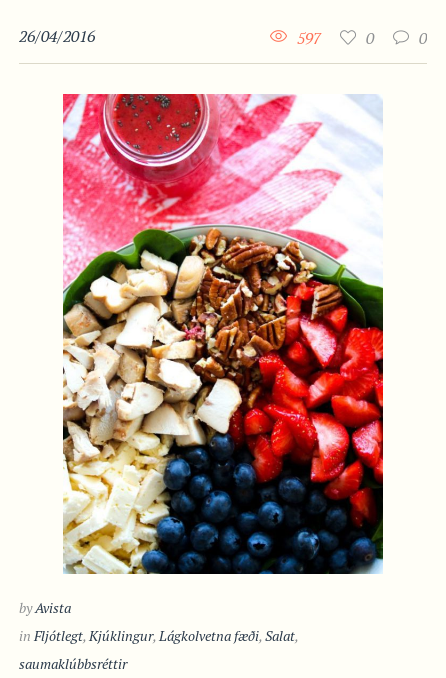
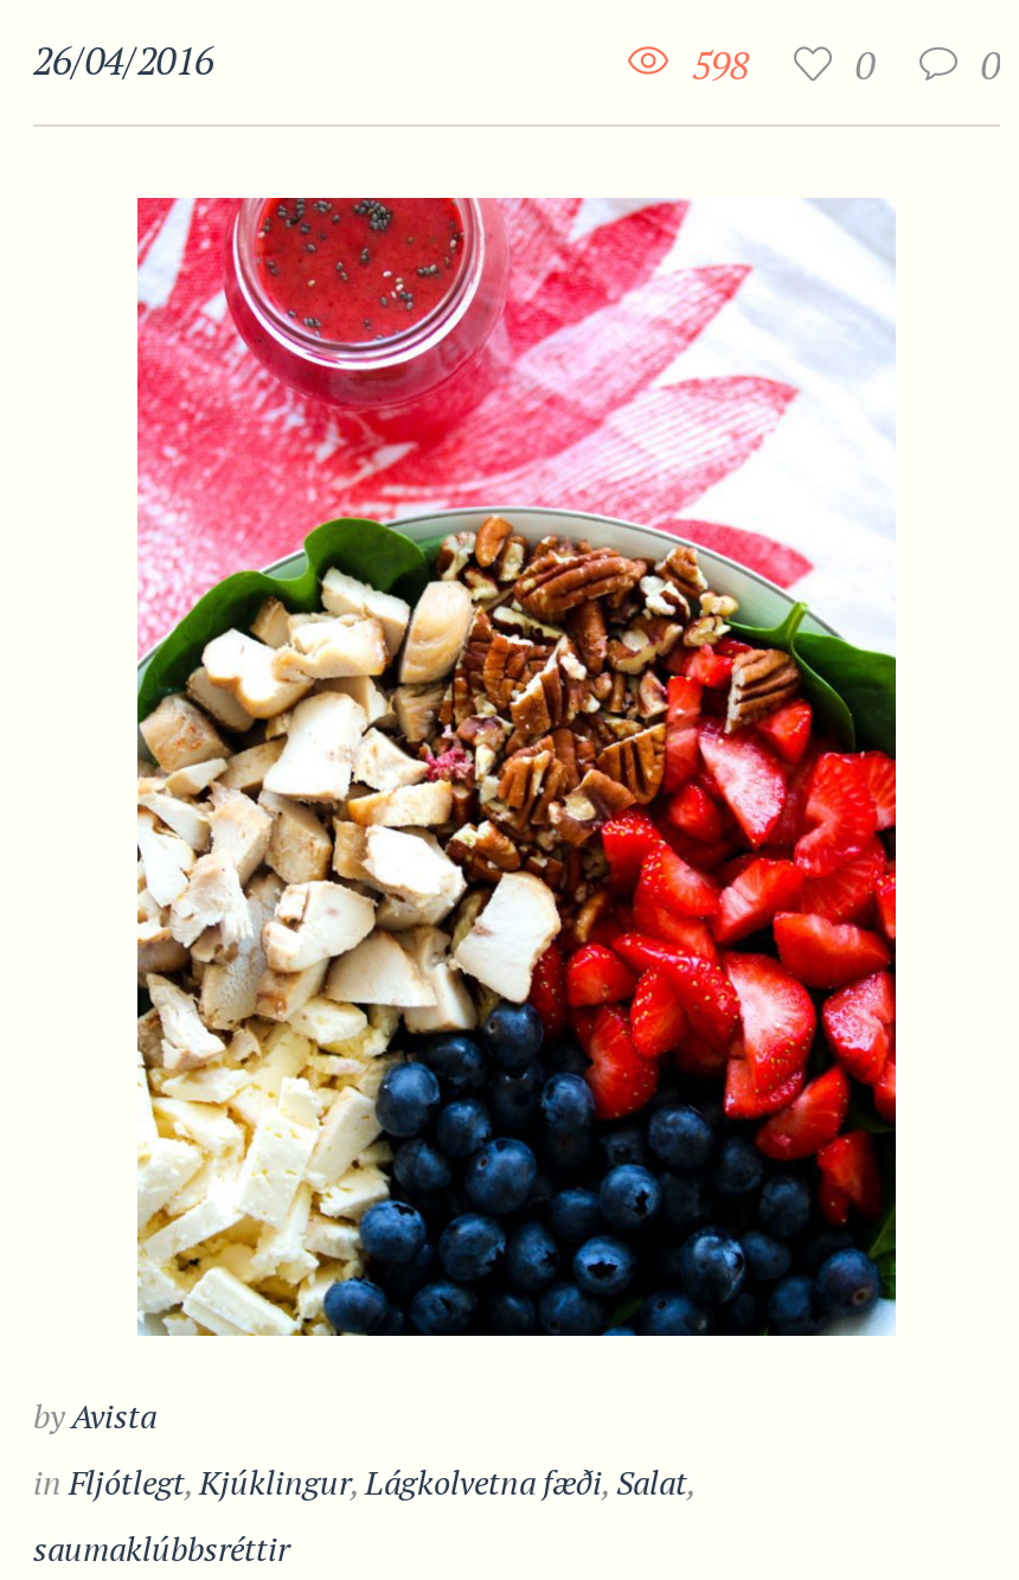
[297,27,321,49] 597 -> [692,39,749,91] 598

